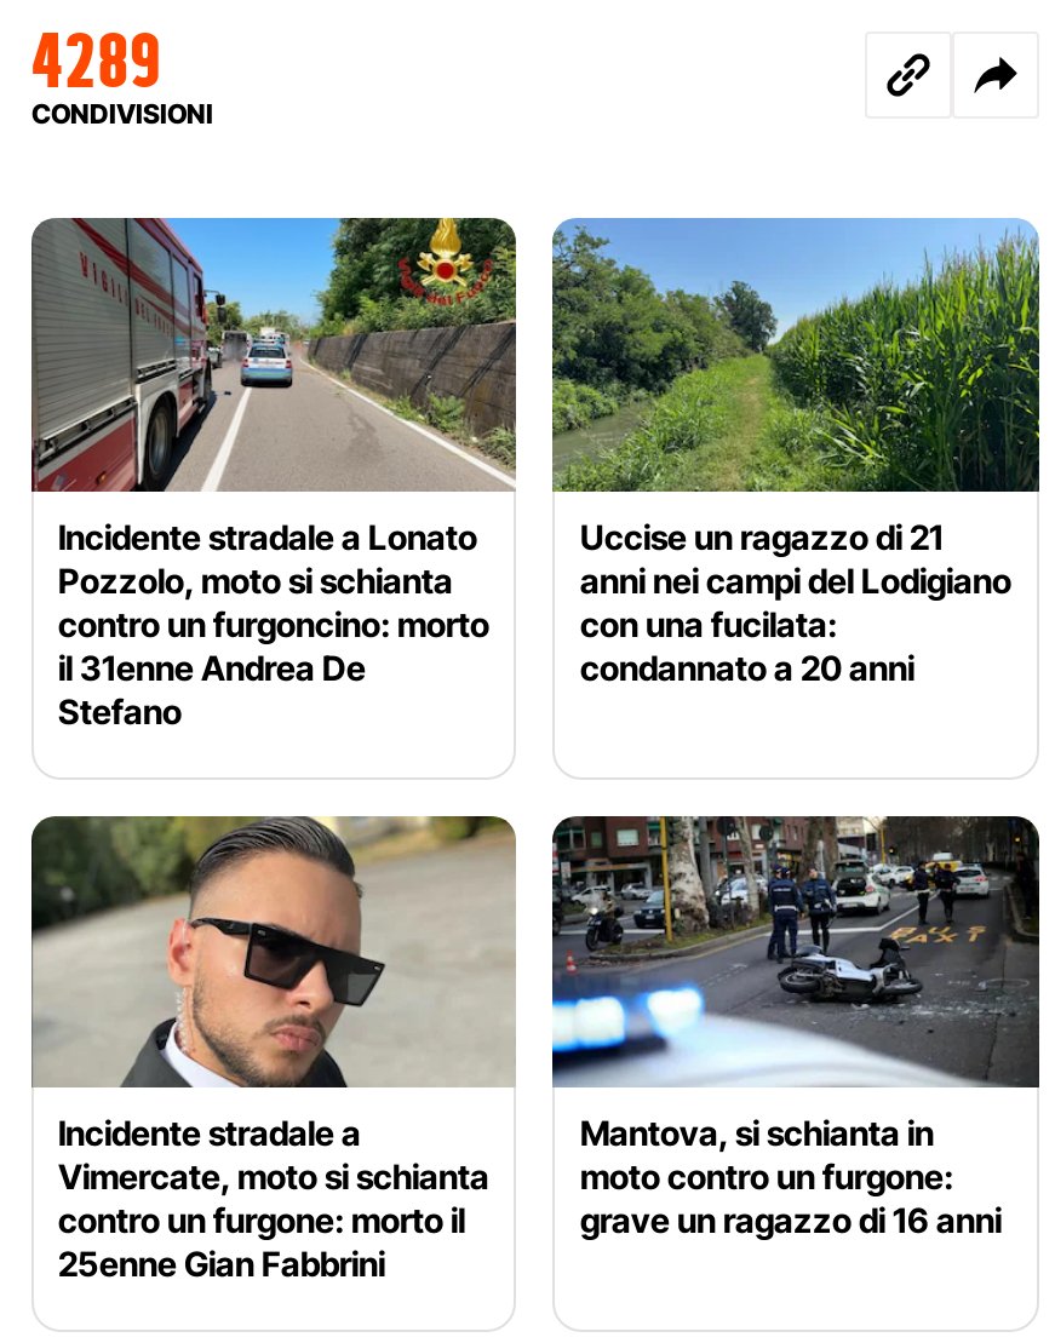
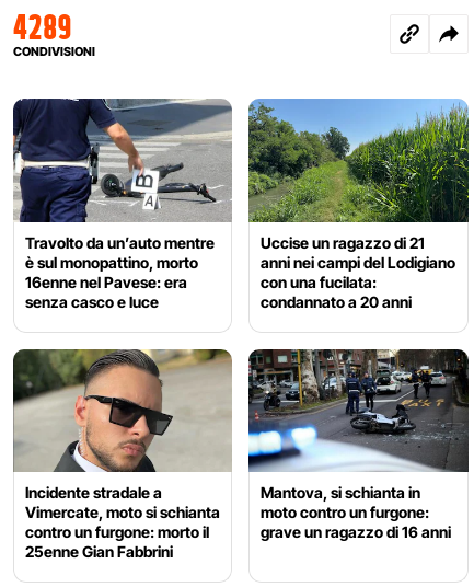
[29,216,516,730] [image] | Incidente stradale a Lonato | Pozzolo, moto si schianta | contro un furgoncino: morto | il 31enne Andrea De | Stefano -> [12,97,232,311] [image] | Travolto da un’auto mentre | è sul monopattino, morto | 16enne nel Pavese: era | senza casco e luce

